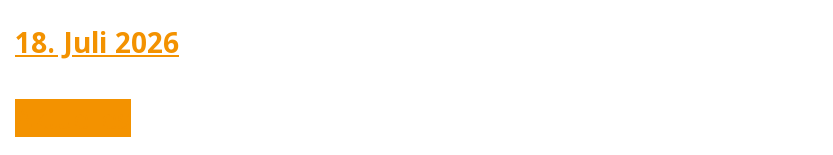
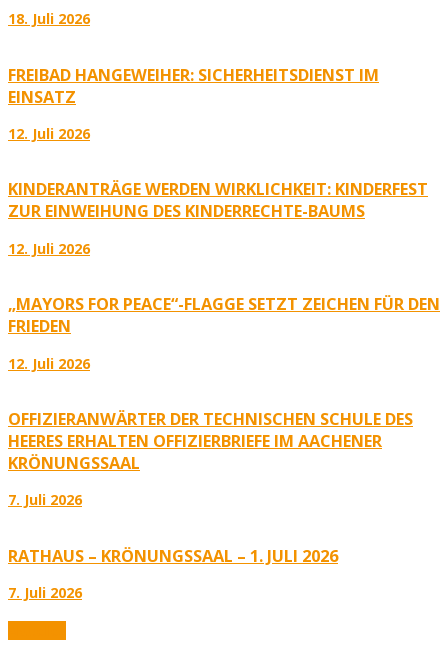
none -> [8,64,440,602] FREIBAD HANGEWEIHER: SICHERHEITSDIENST IM | EINSATZ | 12. Juli 2026 | KINDERANTRÄGE WERDEN WIRKLICHKEIT: KINDERFEST | ZUR EINWEIHUNG DES KINDERRECHTE-BAUMS | 12. Juli 2026 | „MAYORS FOR PEACE“-FLAGGE SETZT ZEICHEN FÜR DEN | FRIEDEN | 12. Juli 2026 | OFFIZIERANWÄRTER DER TECHNISCHEN SCHULE DES | HEERES ERHALTEN OFFIZIERBRIEFE IM AACHENER | KRÖNUNGSSAAL | 7. Juli 2026 | RATHAUS – KRÖNUNGSSAAL – 1. JULI 2026 | 7. Juli 2026

